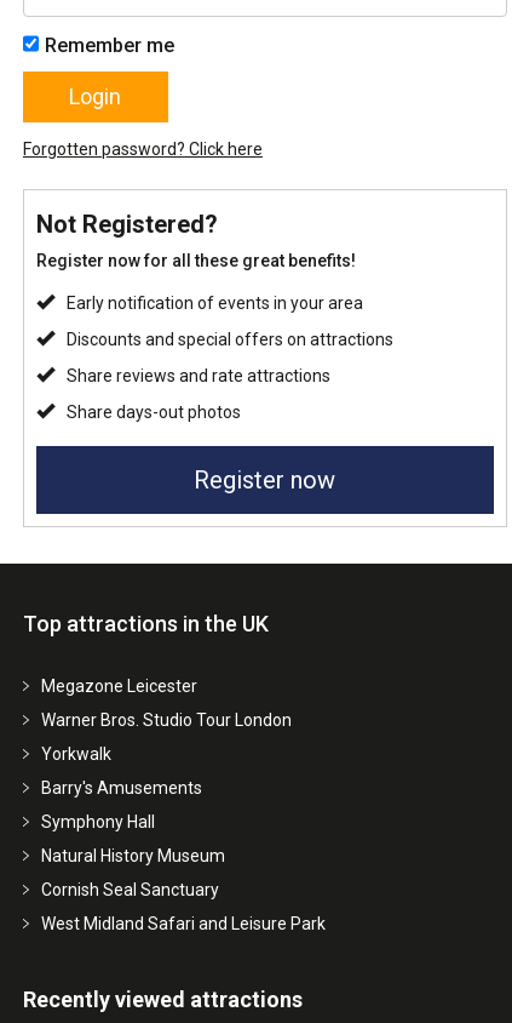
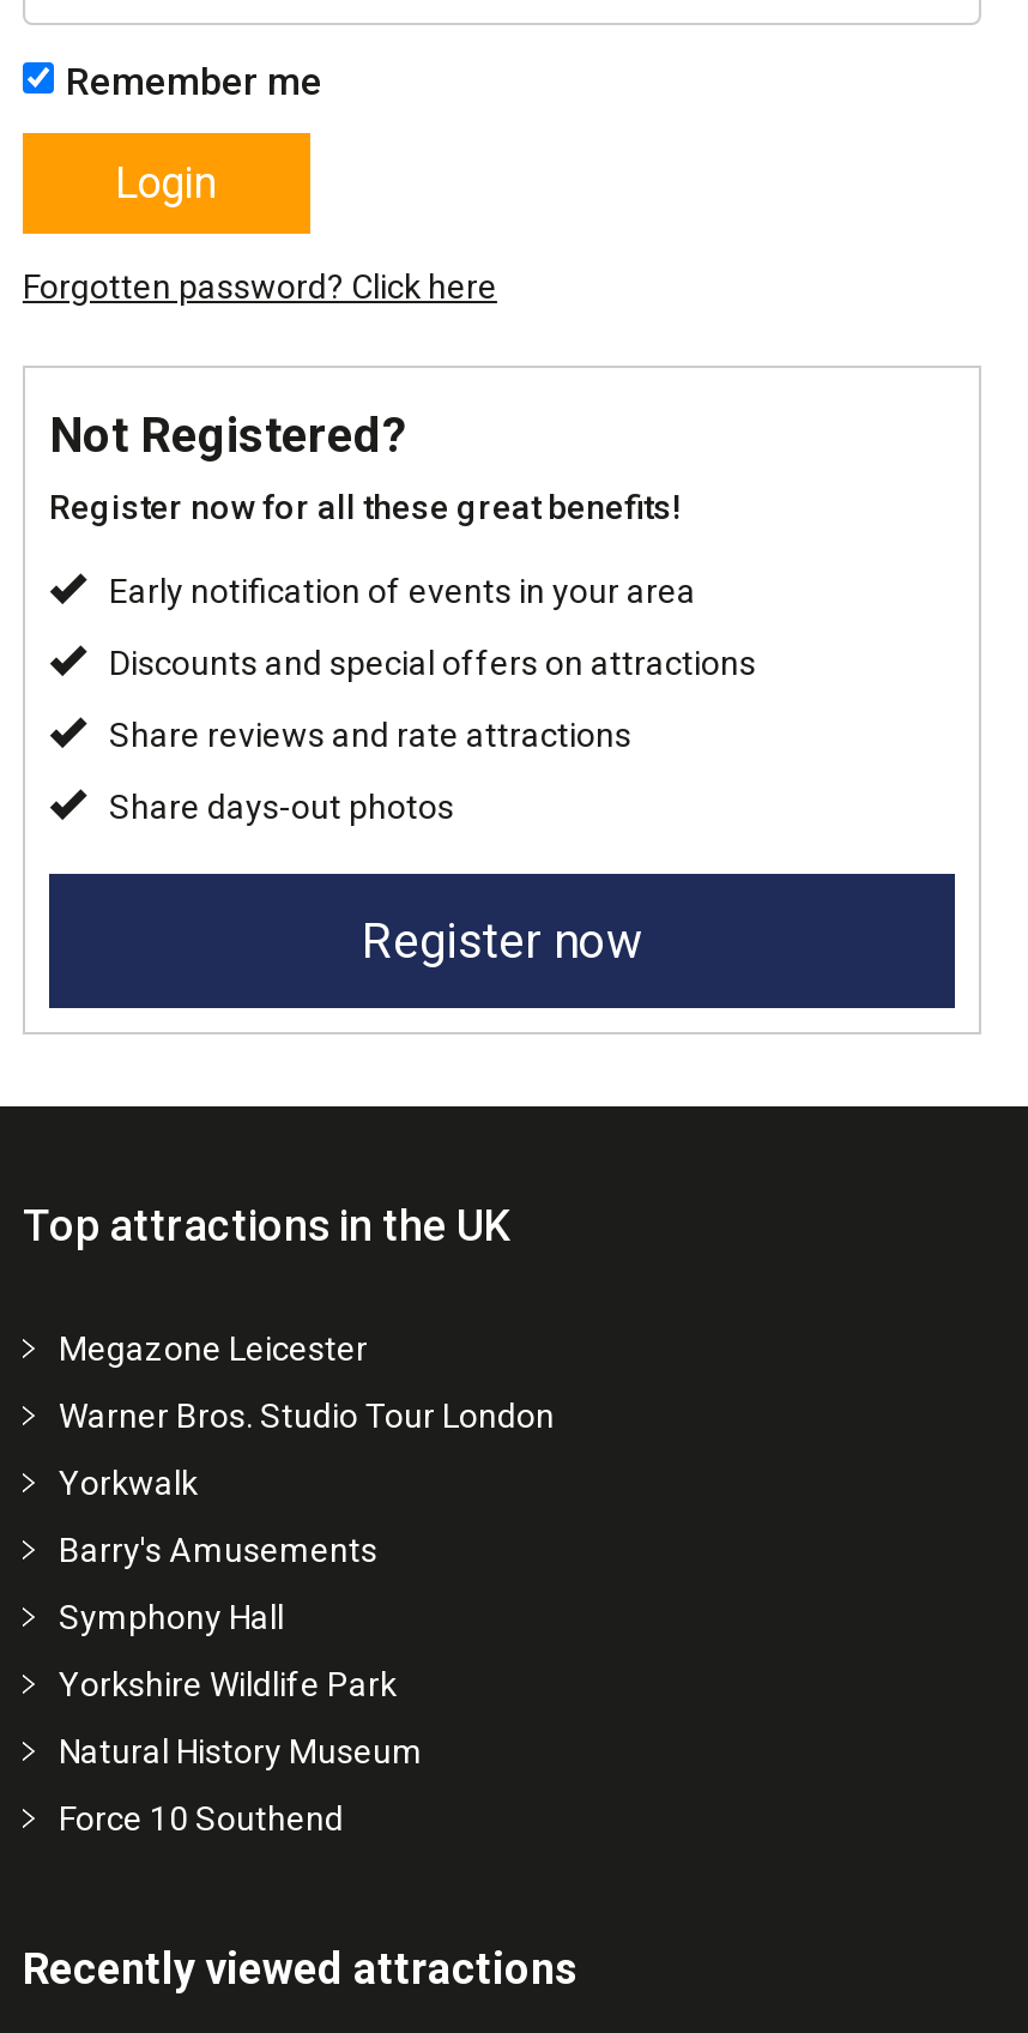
none -> [59,1665,397,1703] Yorkshire Wildlife Park
moved [41,846,225,865] -> [59,1732,423,1770]: Natural History Museum
[41,880,326,933] Cornish Seal Sanctuary | West Midland Safari and Leisure Park -> [59,1799,344,1838] Force 10 Southend

